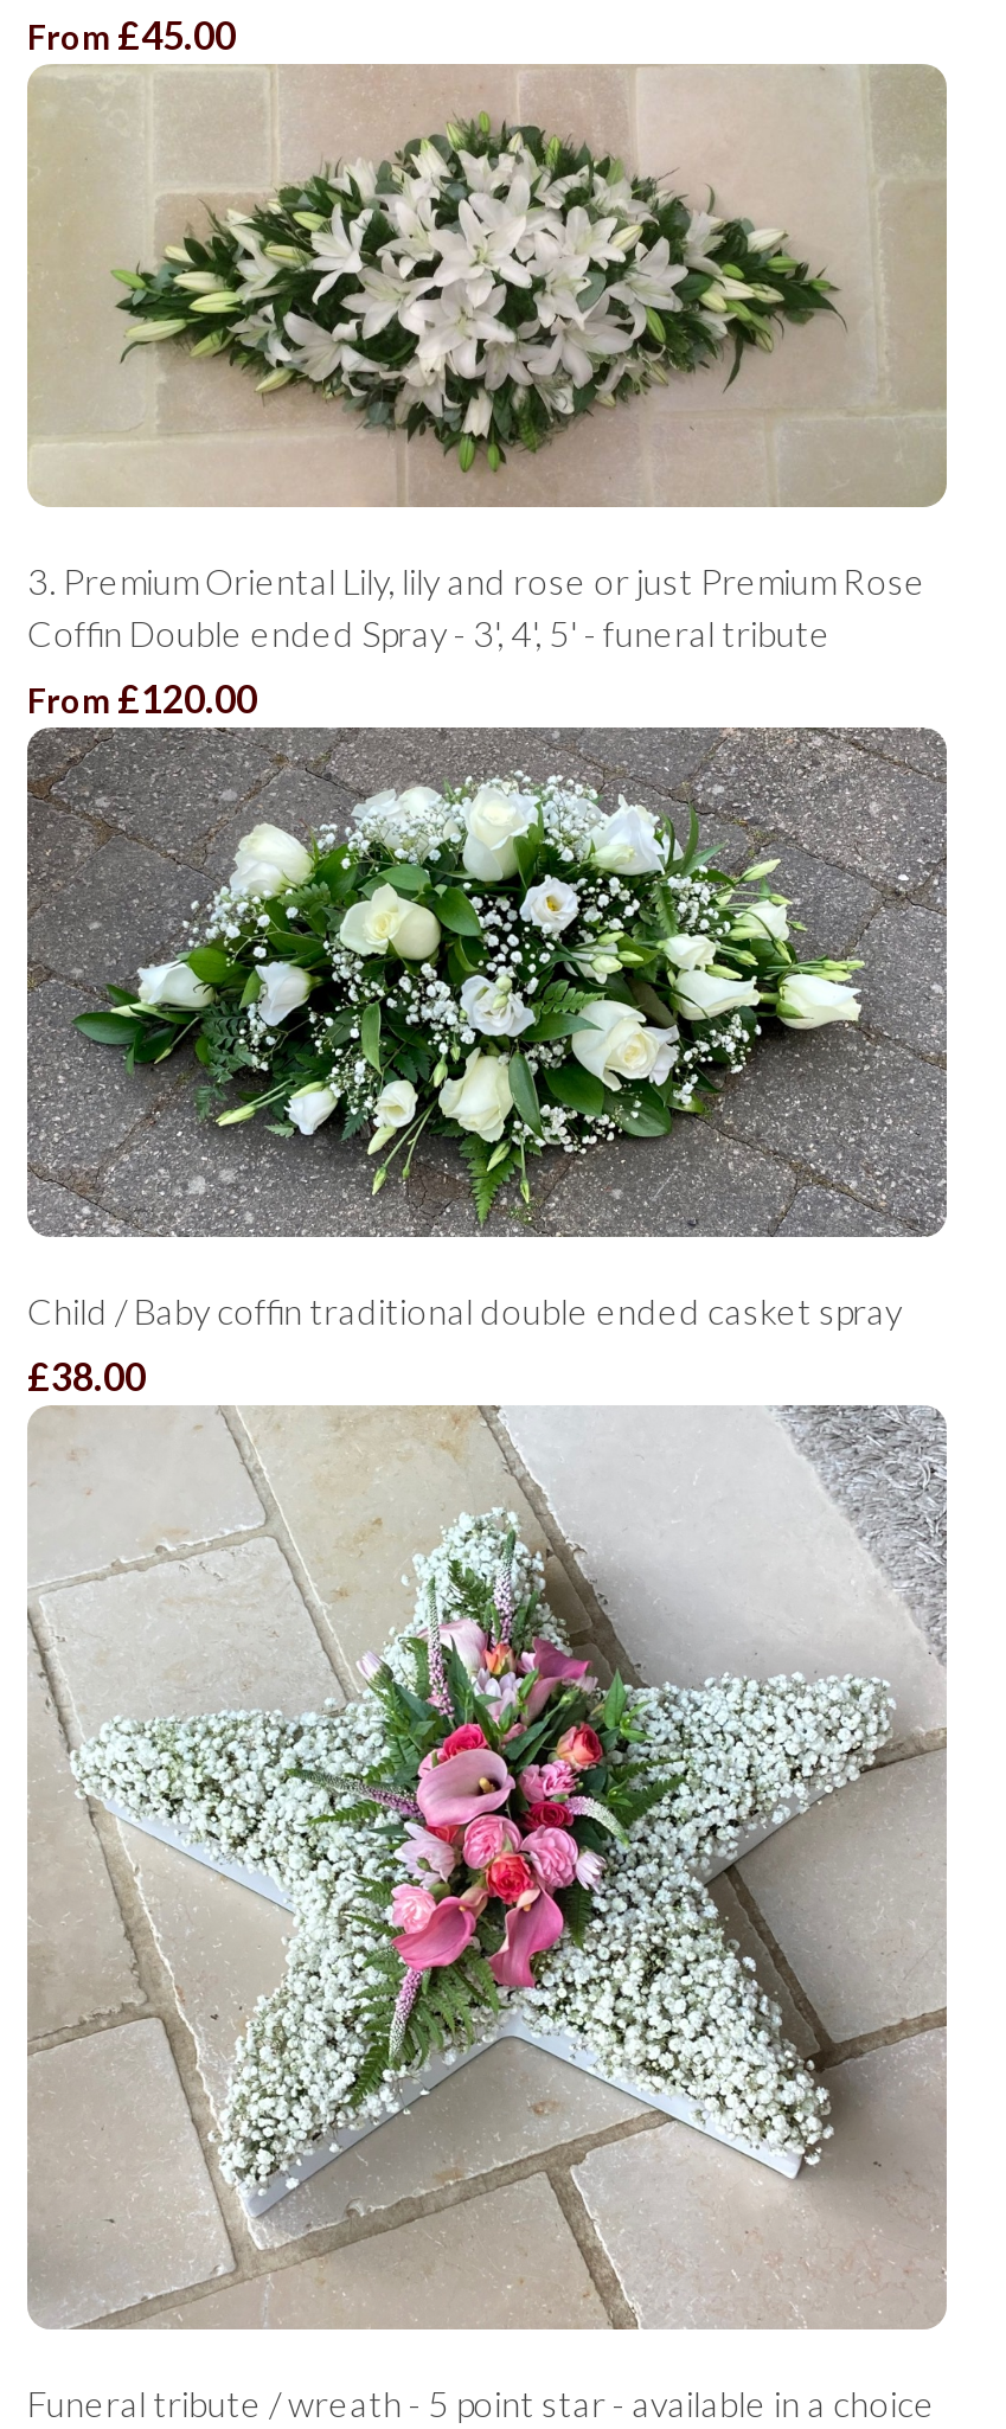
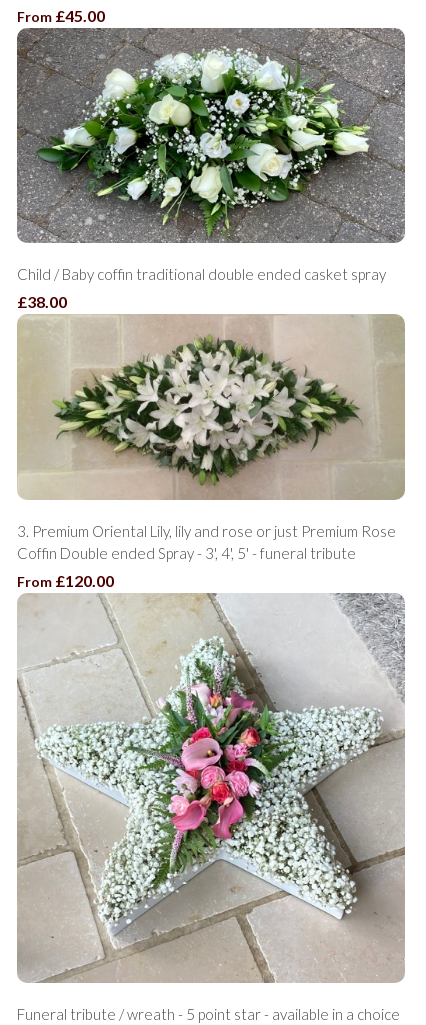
moved [27,63,949,720] -> [17,313,406,590]: [image] | 3. Premium Oriental Lily, lily and rose or just Premium Rose | Coffin Double ended Spray - 3', 4', 5' - funeral tribute | From £120.00
moved [27,726,947,1397] -> [16,28,406,311]: [image] | Child / Baby coffin traditional double ended casket spray | £38.00

